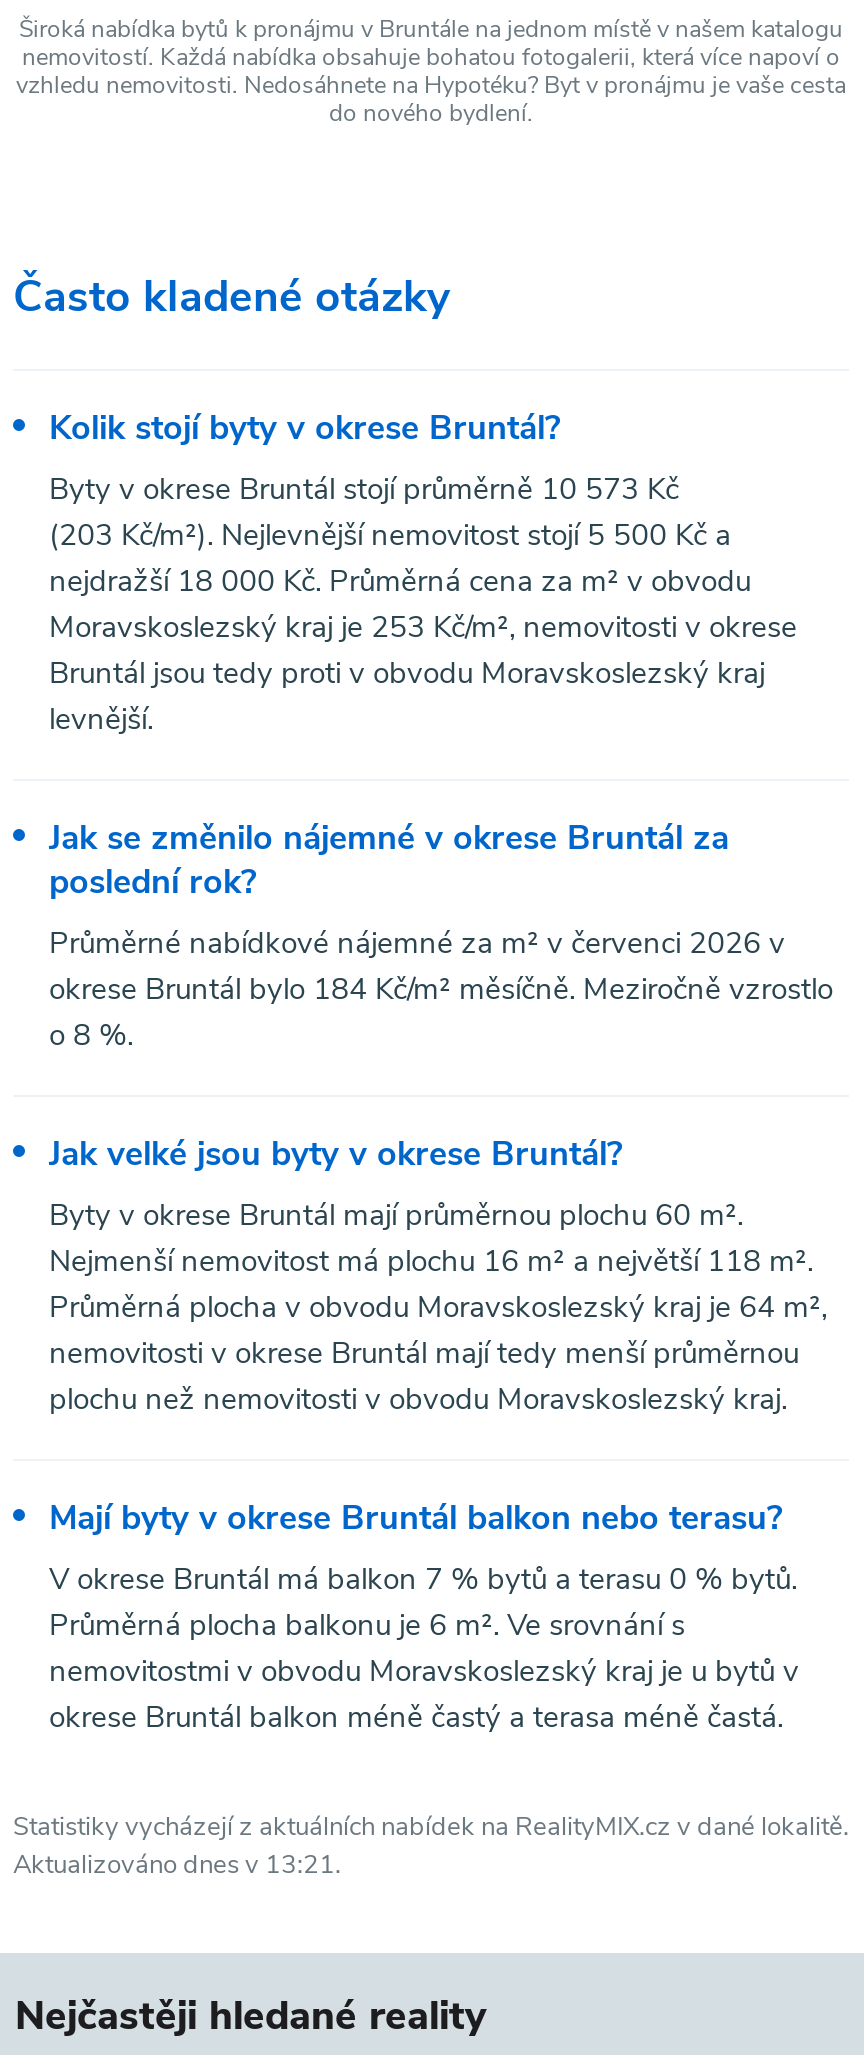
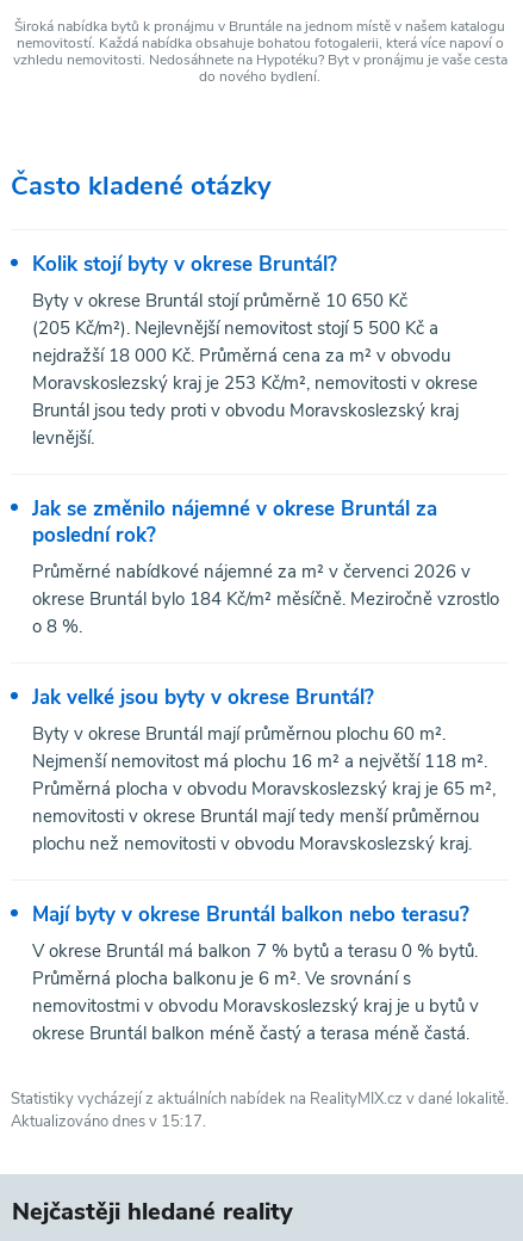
[49,469,679,509] Byty v okrese Bruntál stojí průměrně 10 573 Kč -> [32,289,407,313] Byty v okrese Bruntál stojí průměrně 10 650 Kč
[49,515,731,555] (203 Kč/m²). Nejlevnější nemovitost stojí 5 500 Kč a -> [32,316,438,340] (205 Kč/m²). Nejlevnější nemovitost stojí 5 500 Kč a
[49,1287,827,1327] Průměrná plocha v obvodu Moravskoslezský kraj je 64 m², -> [32,777,496,801] Průměrná plocha v obvodu Moravskoslezský kraj je 65 m²,
[13,1847,341,1883] Aktualizováno dnes v 13:21. -> [11,1111,206,1132] Aktualizováno dnes v 15:17.

